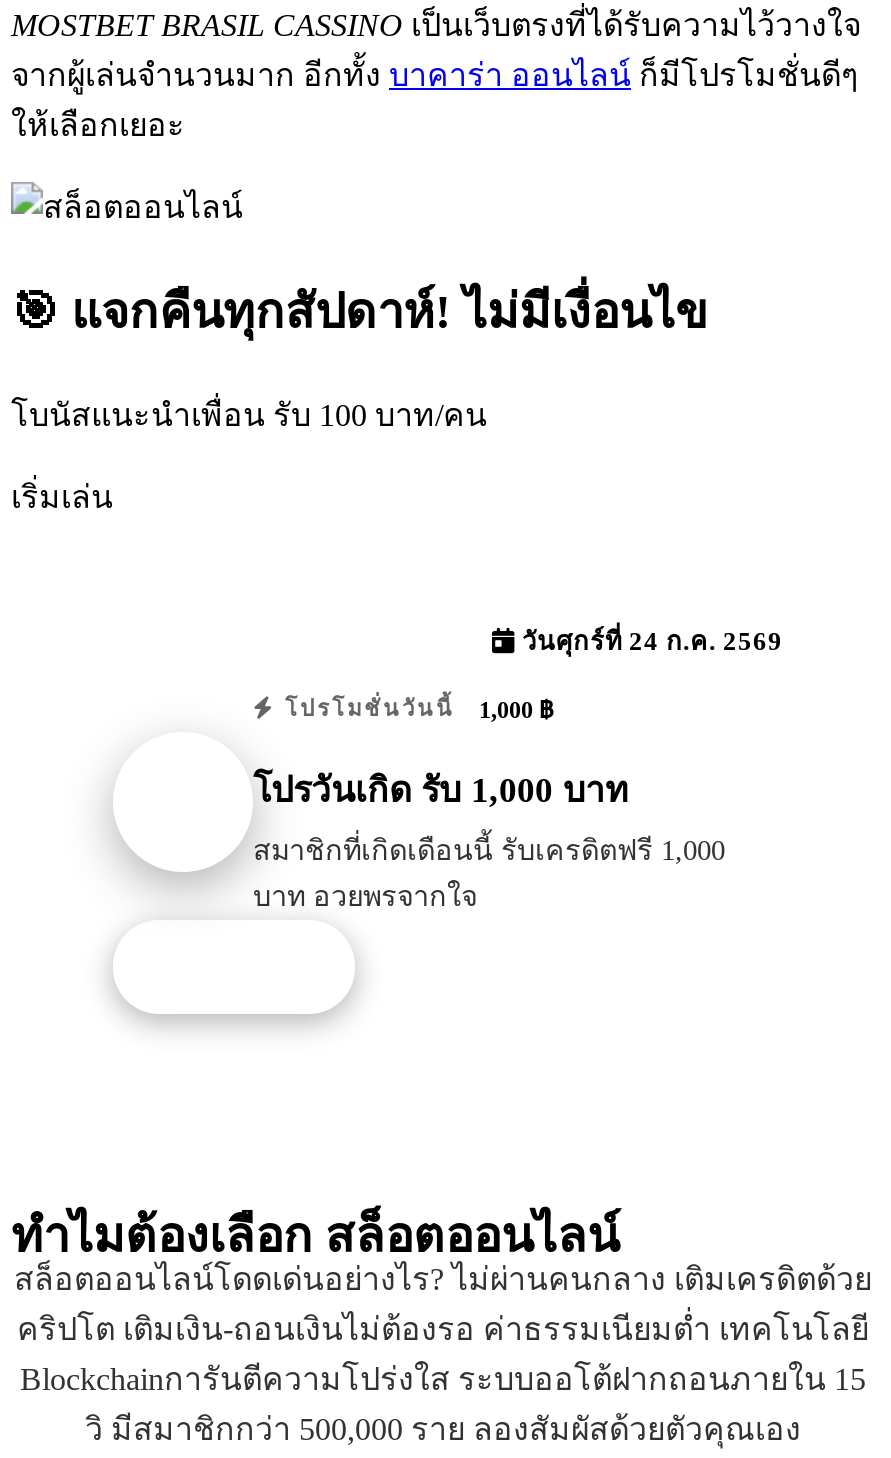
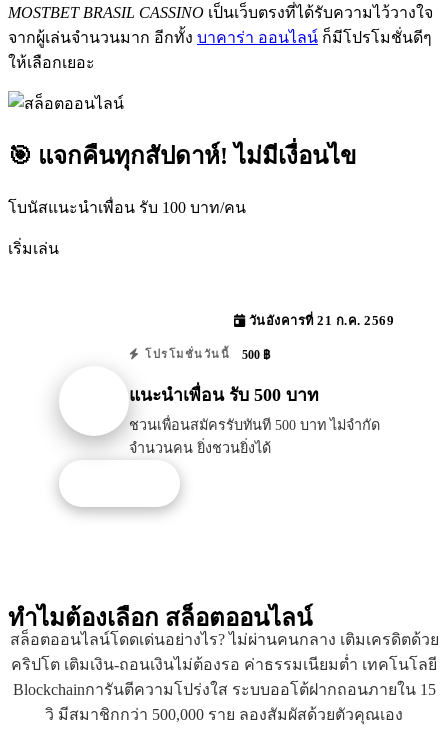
[515,627,783,655] วันศุกร์ที่ 24 ก.ค. 2569 -> [245,314,394,328] วันอังคารที่ 21 ก.ค. 2569
[276,695,553,723] โปรโมชั่นวันนี้ 1,000 ฿ -> [140,348,270,362] โปรโมชั่นวันนี้ 500 ฿
[253,770,629,810] โปรวันเกิด รับ 1,000 บาท -> [129,385,319,405] แนะนำเพื่อน รับ 500 บาท
[253,834,725,912] สมาชิกที่เกิดเดือนนี้ รับเครดิตฟรี 1,000 | บาท อวยพรจากใจ -> [129,417,380,456] ชวนเพื่อนสมัครรับทันที 500 บาท ไม่จำกัด | จำนวนคน ยิ่งชวนยิ่งได้

